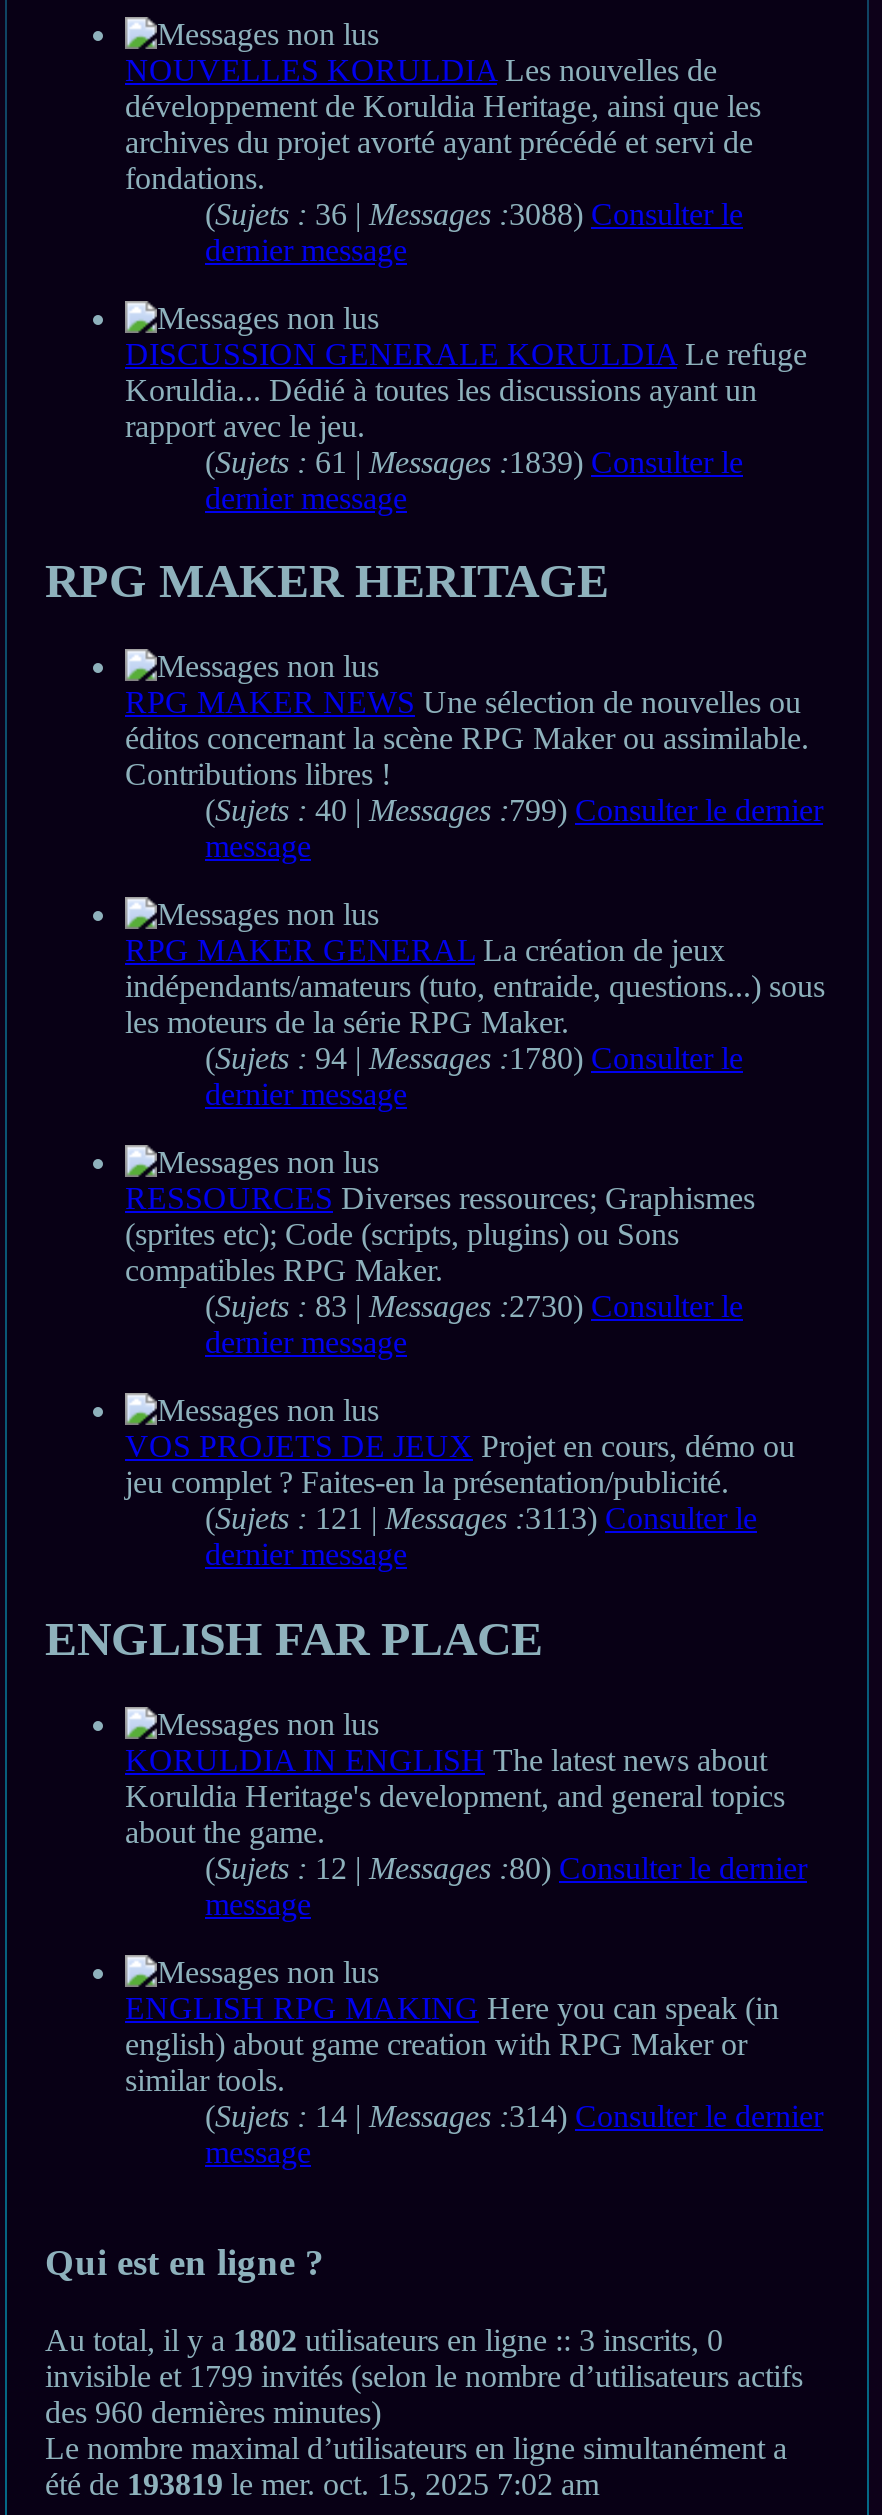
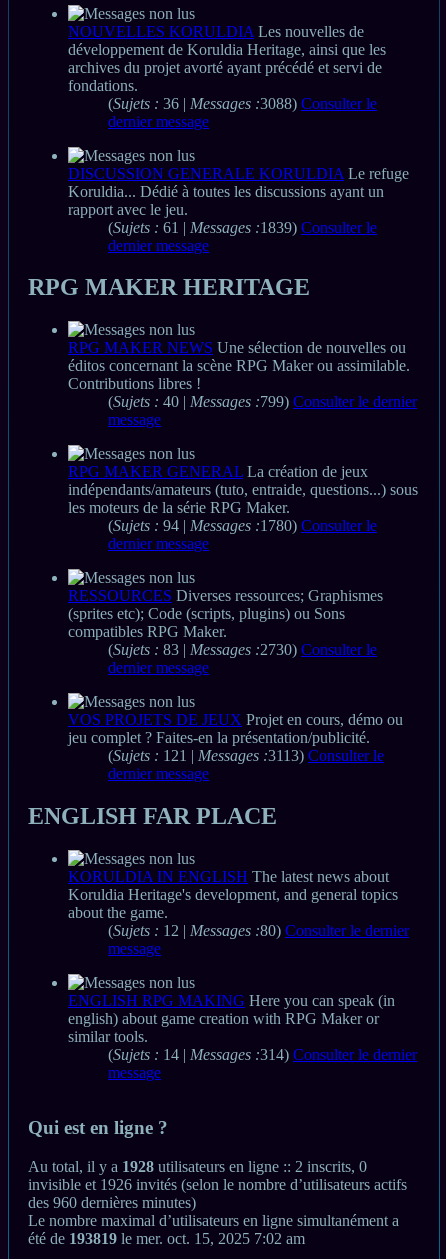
[45,2322,723,2356] Au total, il y a 1802 utilisateurs en ligne :: 3 inscrits, 0 -> [28,1158,367,1175] Au total, il y a 1928 utilisateurs en ligne :: 2 inscrits, 0
[45,2358,803,2392] invisible et 1799 invités (selon le nombre d’utilisateurs actifs -> [28,1176,407,1193] invisible et 1926 invités (selon le nombre d’utilisateurs actifs

